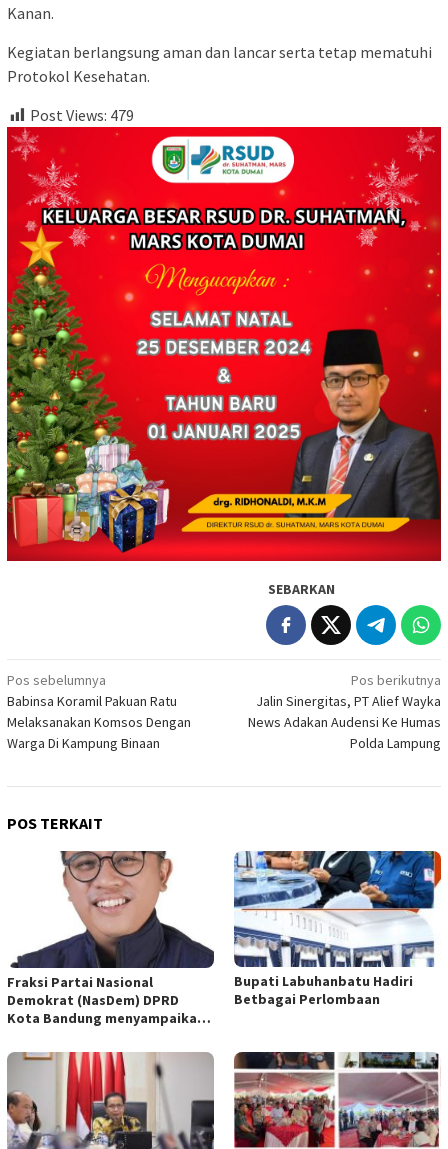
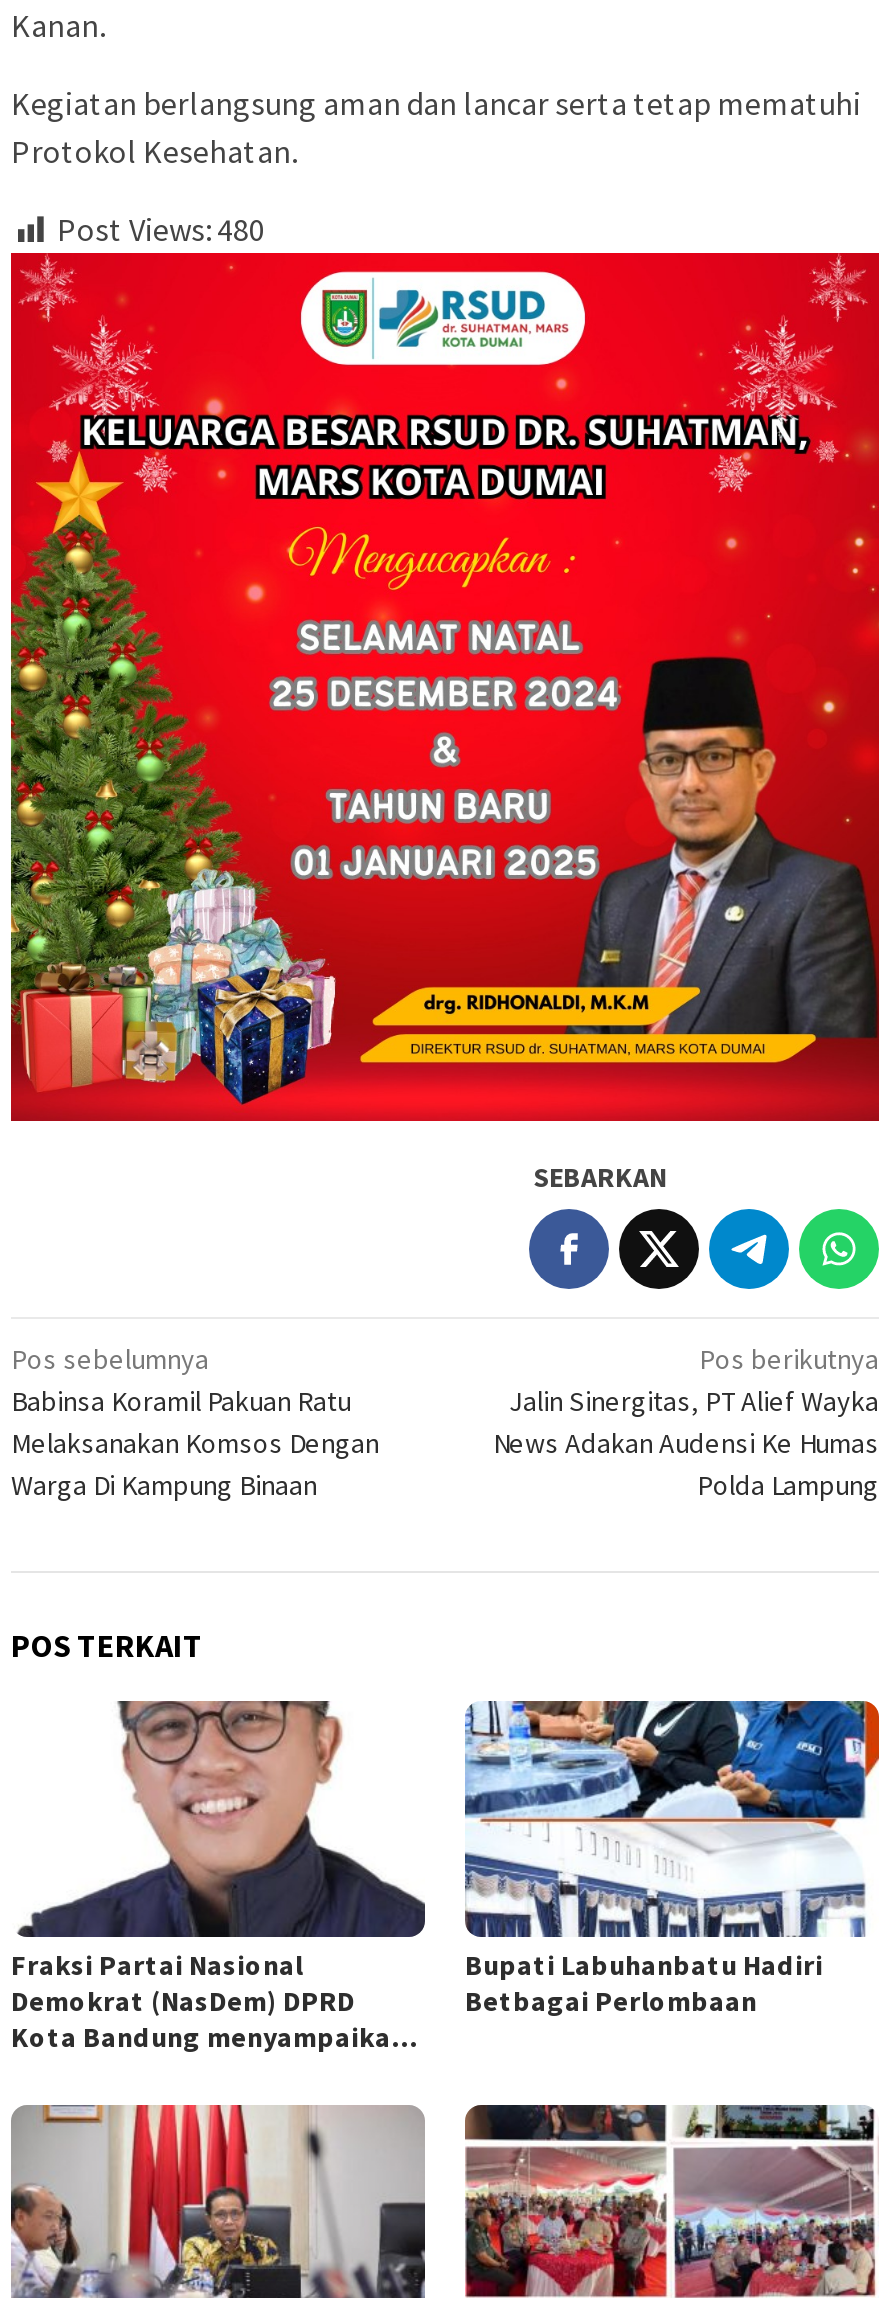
[30,105,134,125] Post Views: 479 -> [57,210,265,250] Post Views: 480

